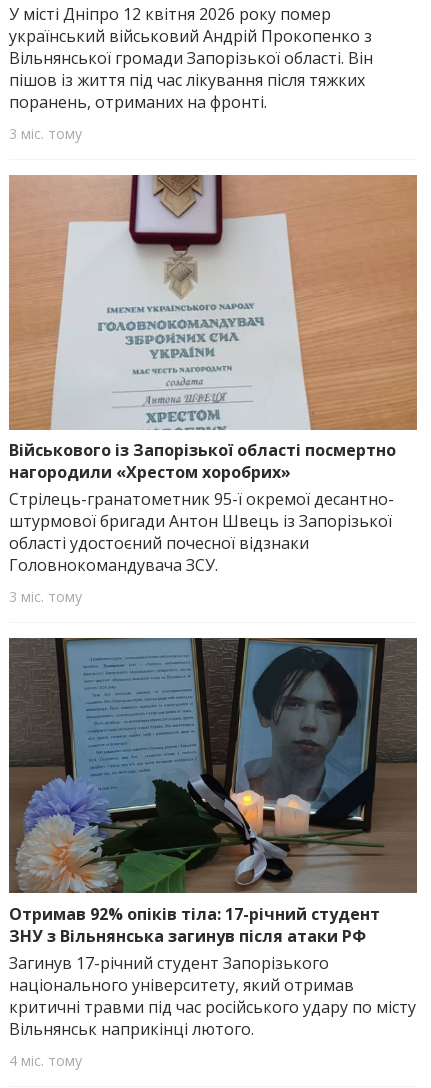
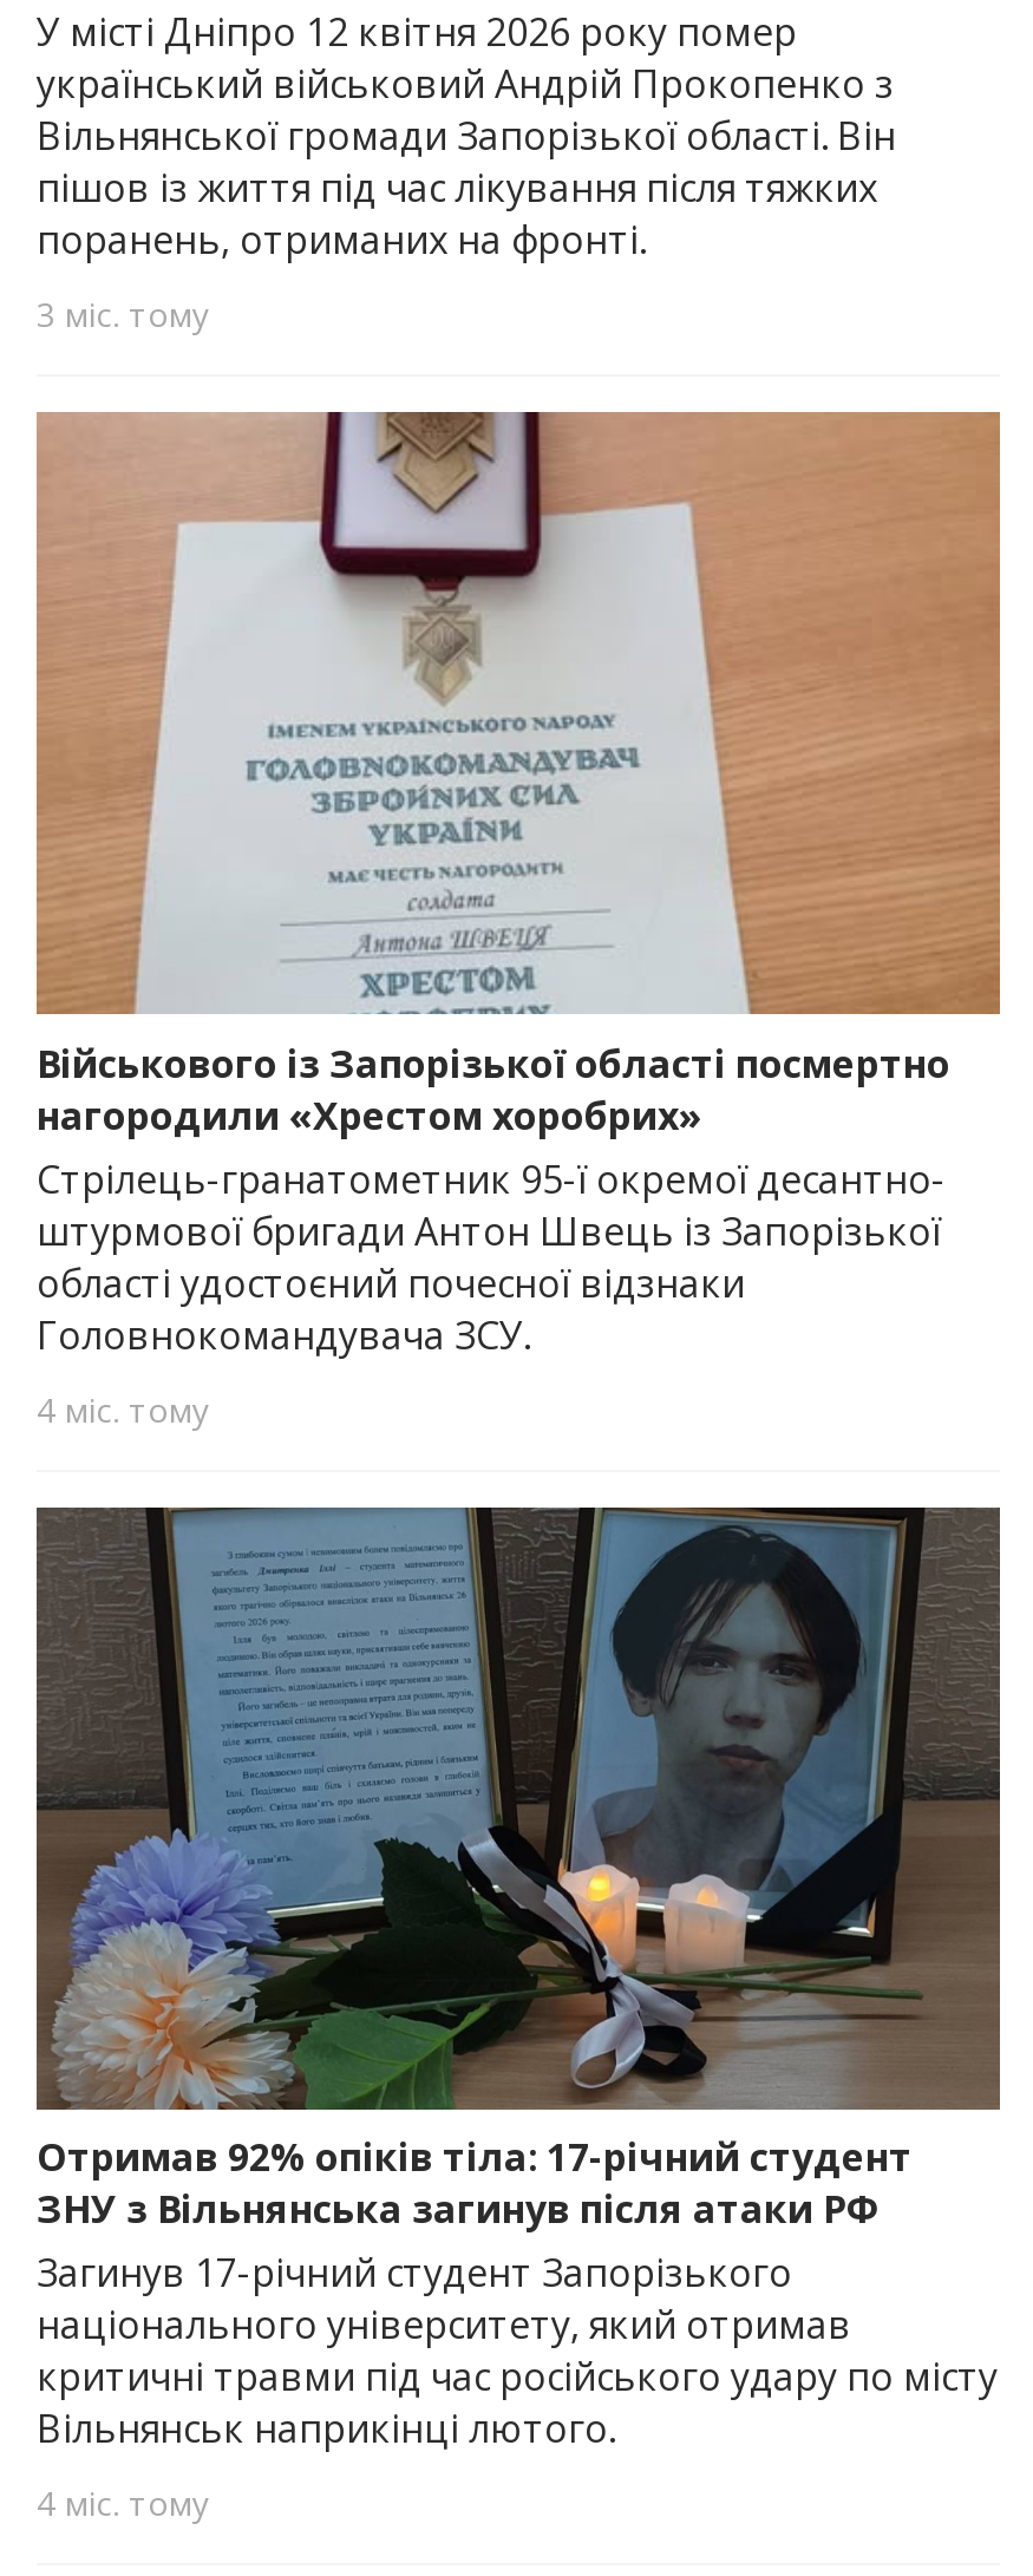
[9,587,82,606] 3 міс. тому -> [37,1387,209,1432] 4 міс. тому

